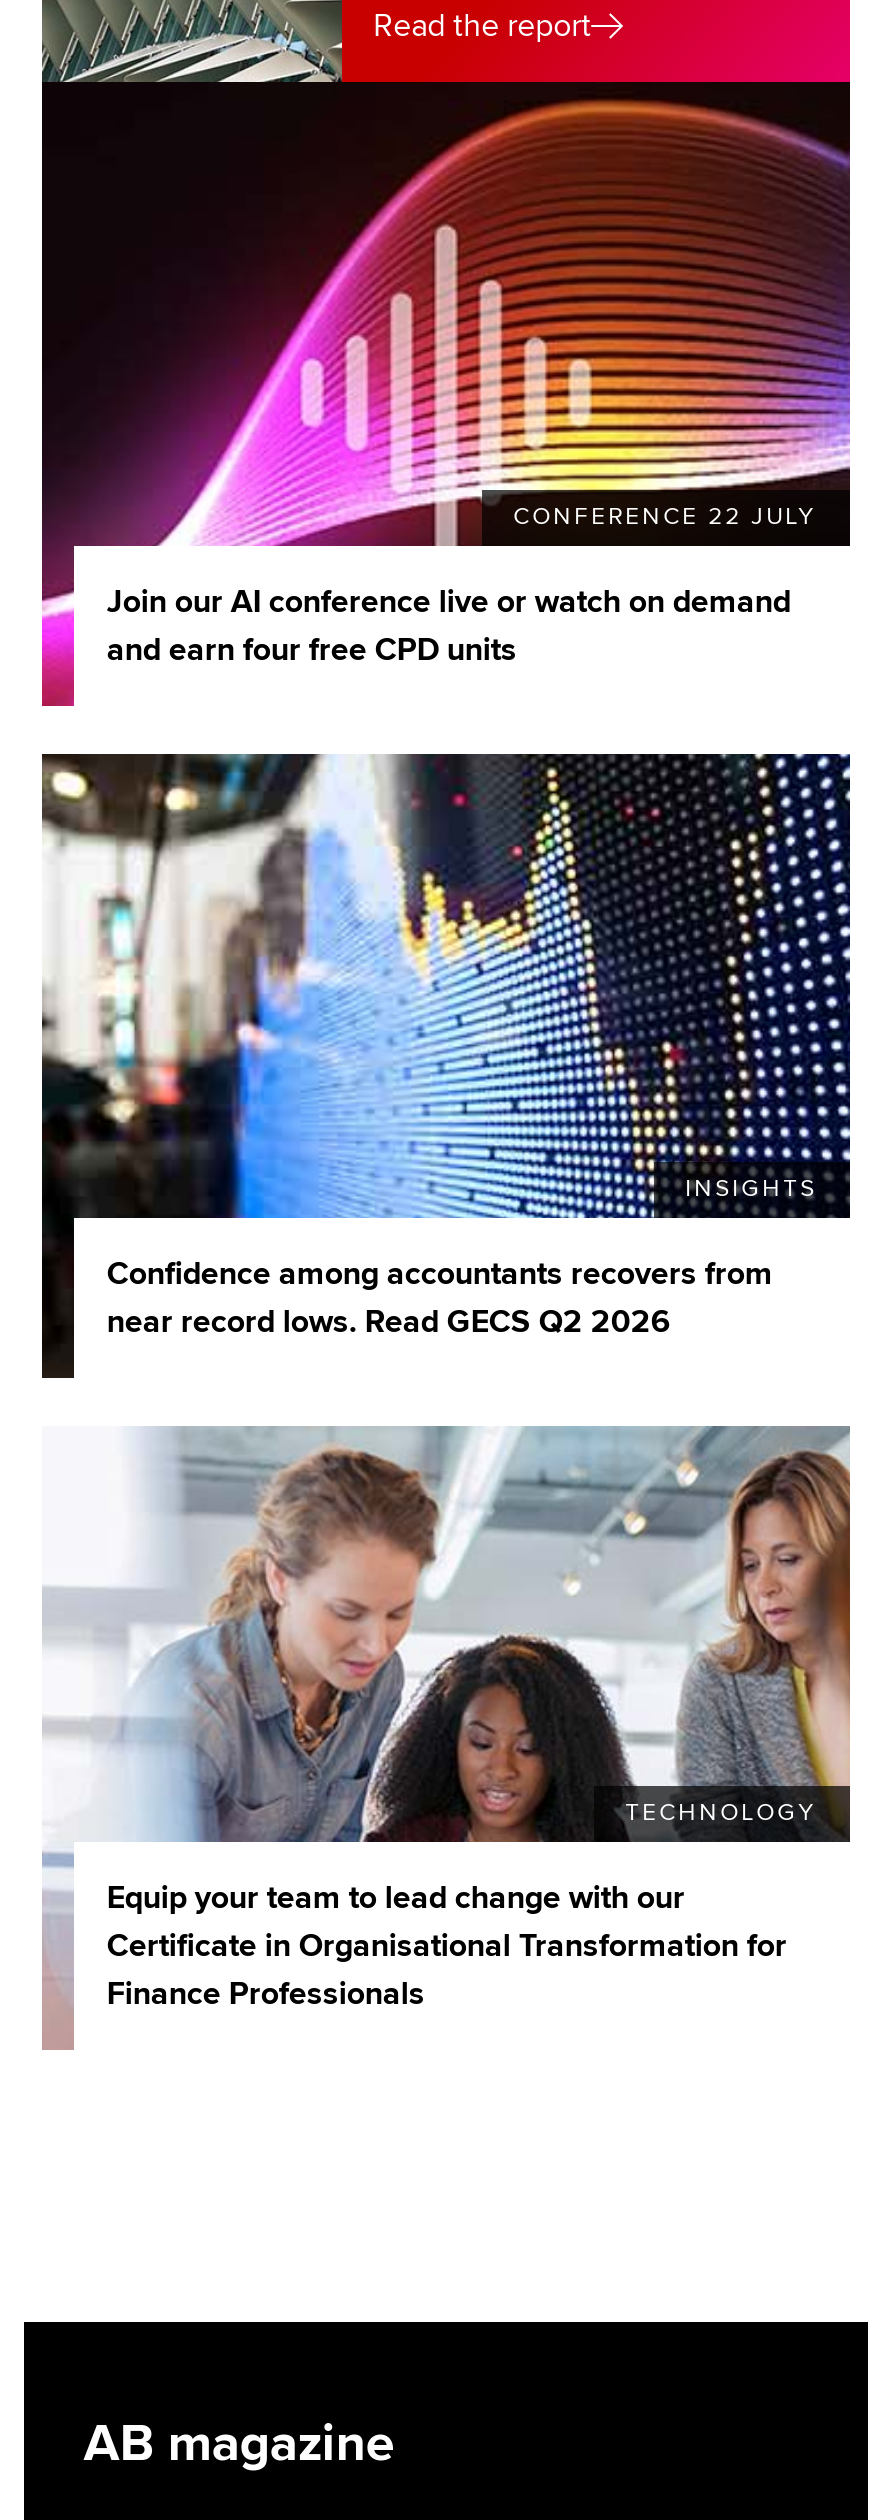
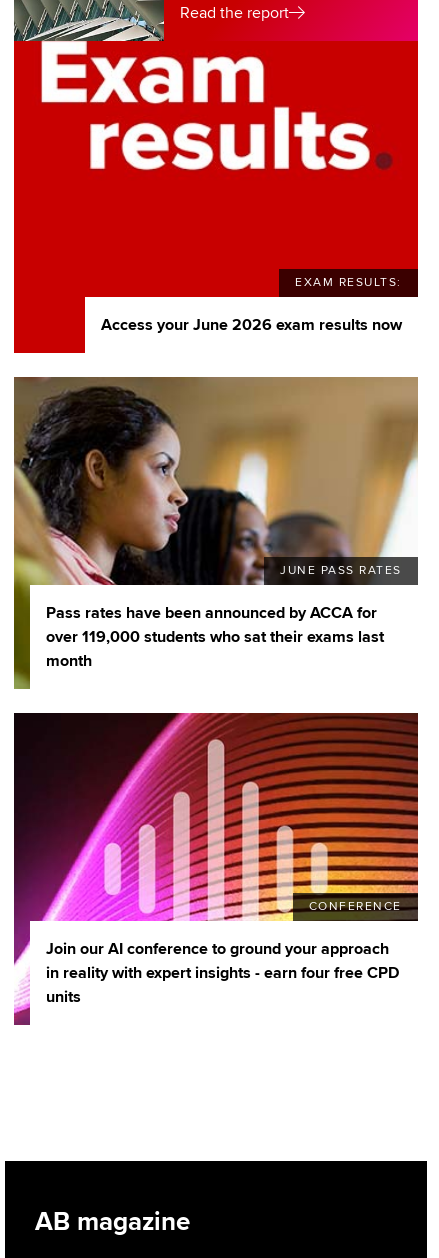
[40,80,852,708] [image] | CONFERENCE 22 JULY -> [13,40,419,354] [image] | EXAM RESULTS:
[107,582,791,670] Join our AI conference live or watch on demand | and earn four free CPD units -> [101,315,402,335] Access your June 2026 exam results now
[40,752,852,1380] [image] | INSIGHTS -> [13,376,419,690] [image] | JUNE PASS RATES
[107,1254,773,1342] Confidence among accountants recovers from | near record lows. Read GECS Q2 2026 -> [46,603,384,671] Pass rates have been announced by ACCA for | over 119,000 students who sat their exams last | month
[42,1424,852,2048] [image] | TECHNOLOGY -> [13,712,419,1025] [image] | CONFERENCE
[107,1878,787,2014] Equip your team to lead change with our | Certificate in Organisational Transformation for | Finance Professionals -> [46,939,399,1007] Join our AI conference to ground your approach | in reality with expert insights - earn four free CPD | units

